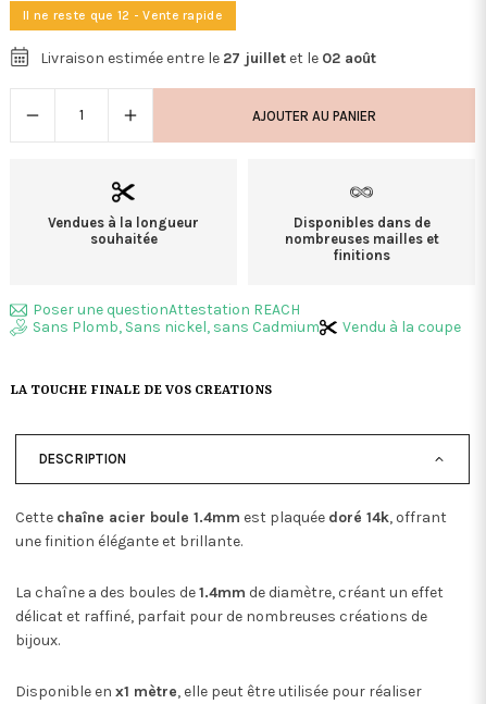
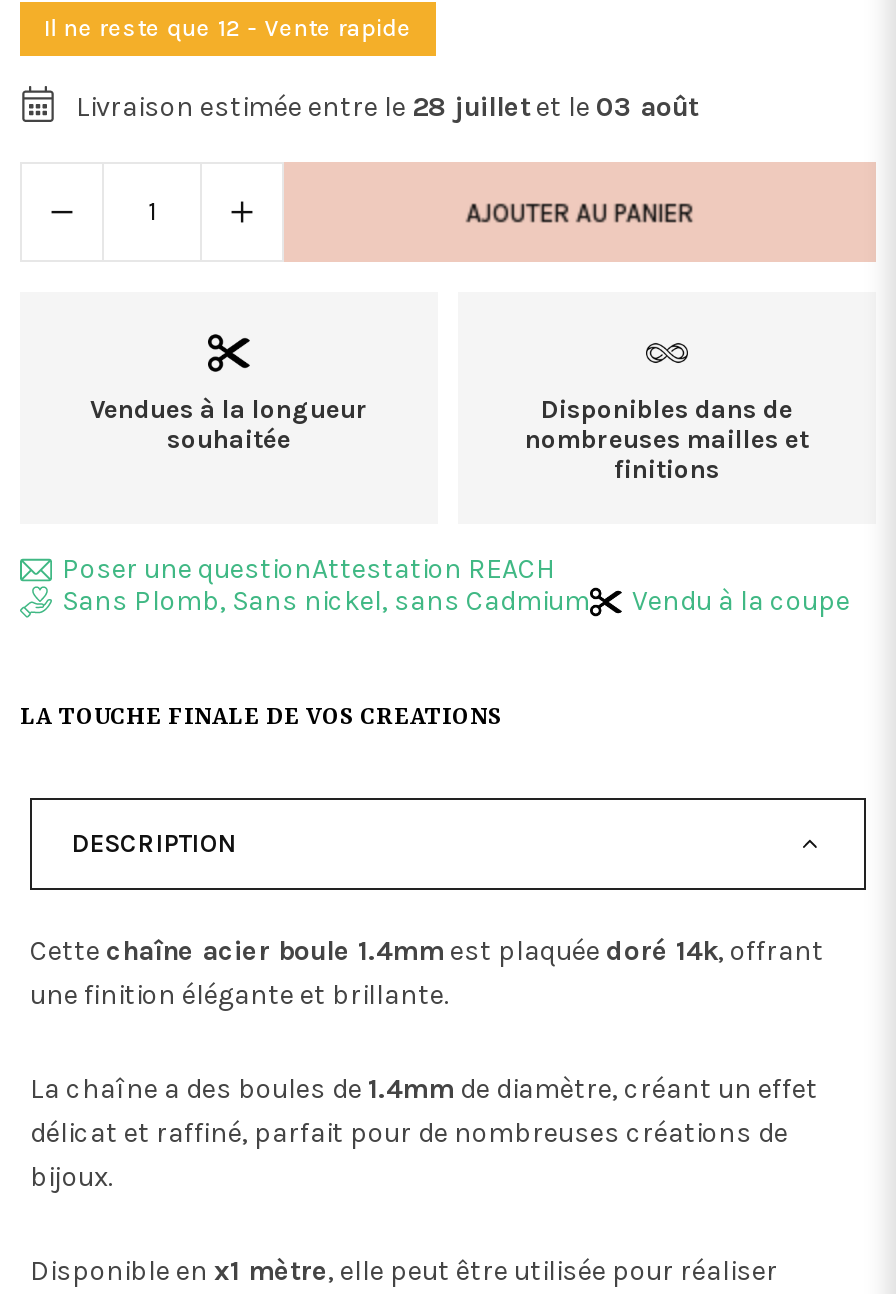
[40,49,376,67] Livraison estimée entre le 27 juillet et le 02 août -> [76,90,698,124] Livraison estimée entre le 28 juillet et le 03 août

